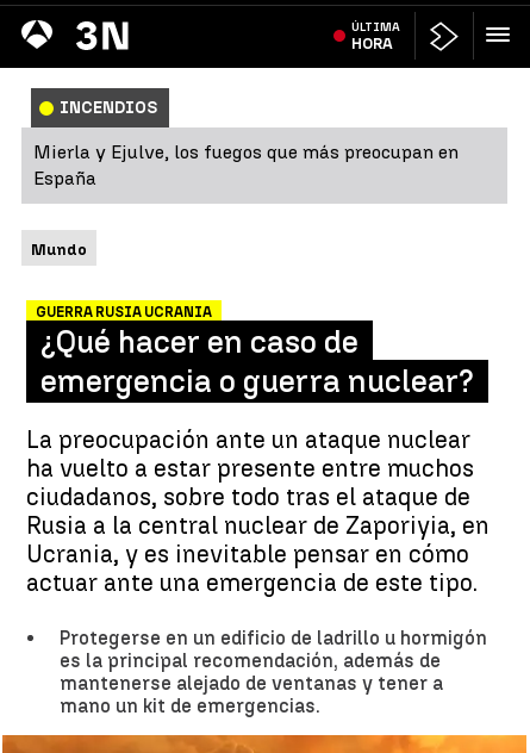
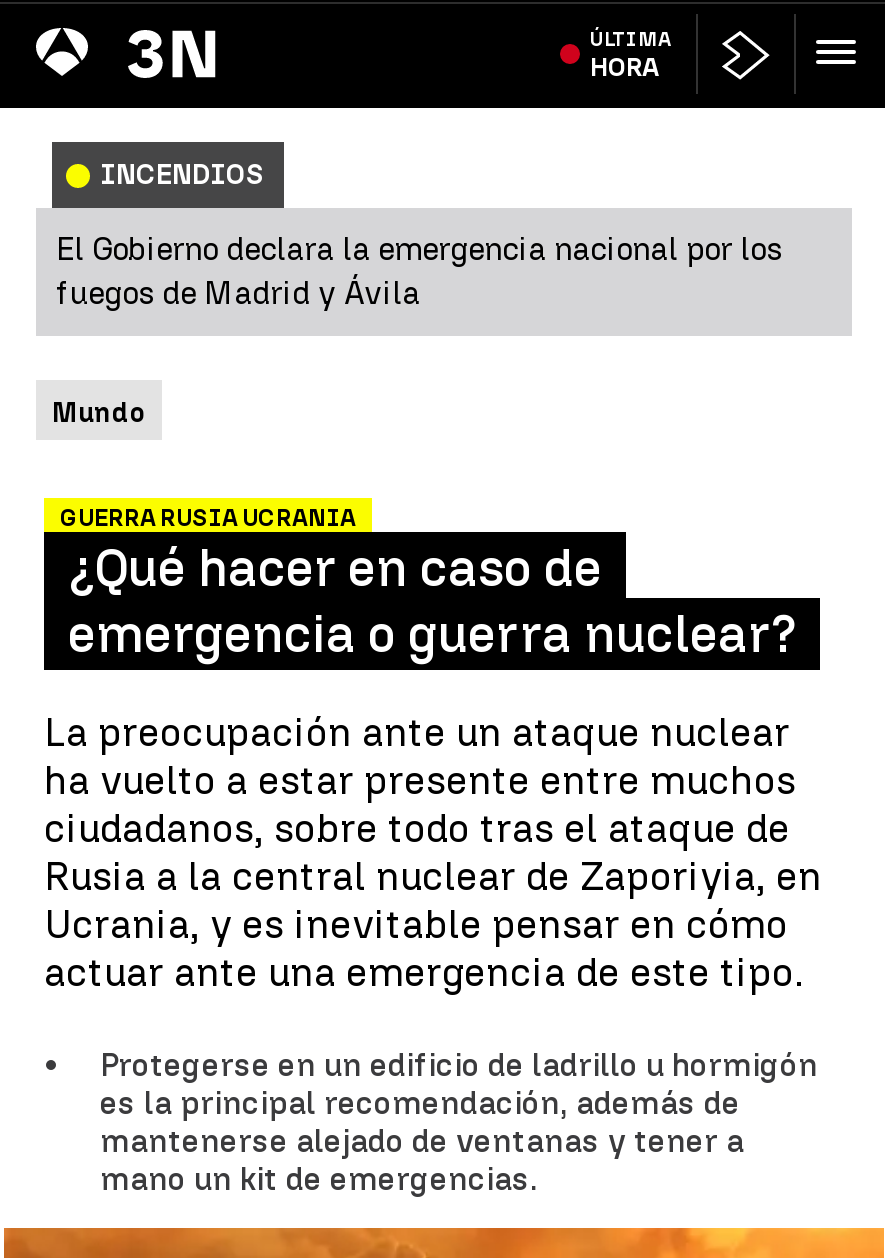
[33,141,459,189] Mierla y Ejulve, los fuegos que más preocupan en | España -> [56,230,782,312] El Gobierno declara la emergencia nacional por los | fuegos de Madrid y Ávila

